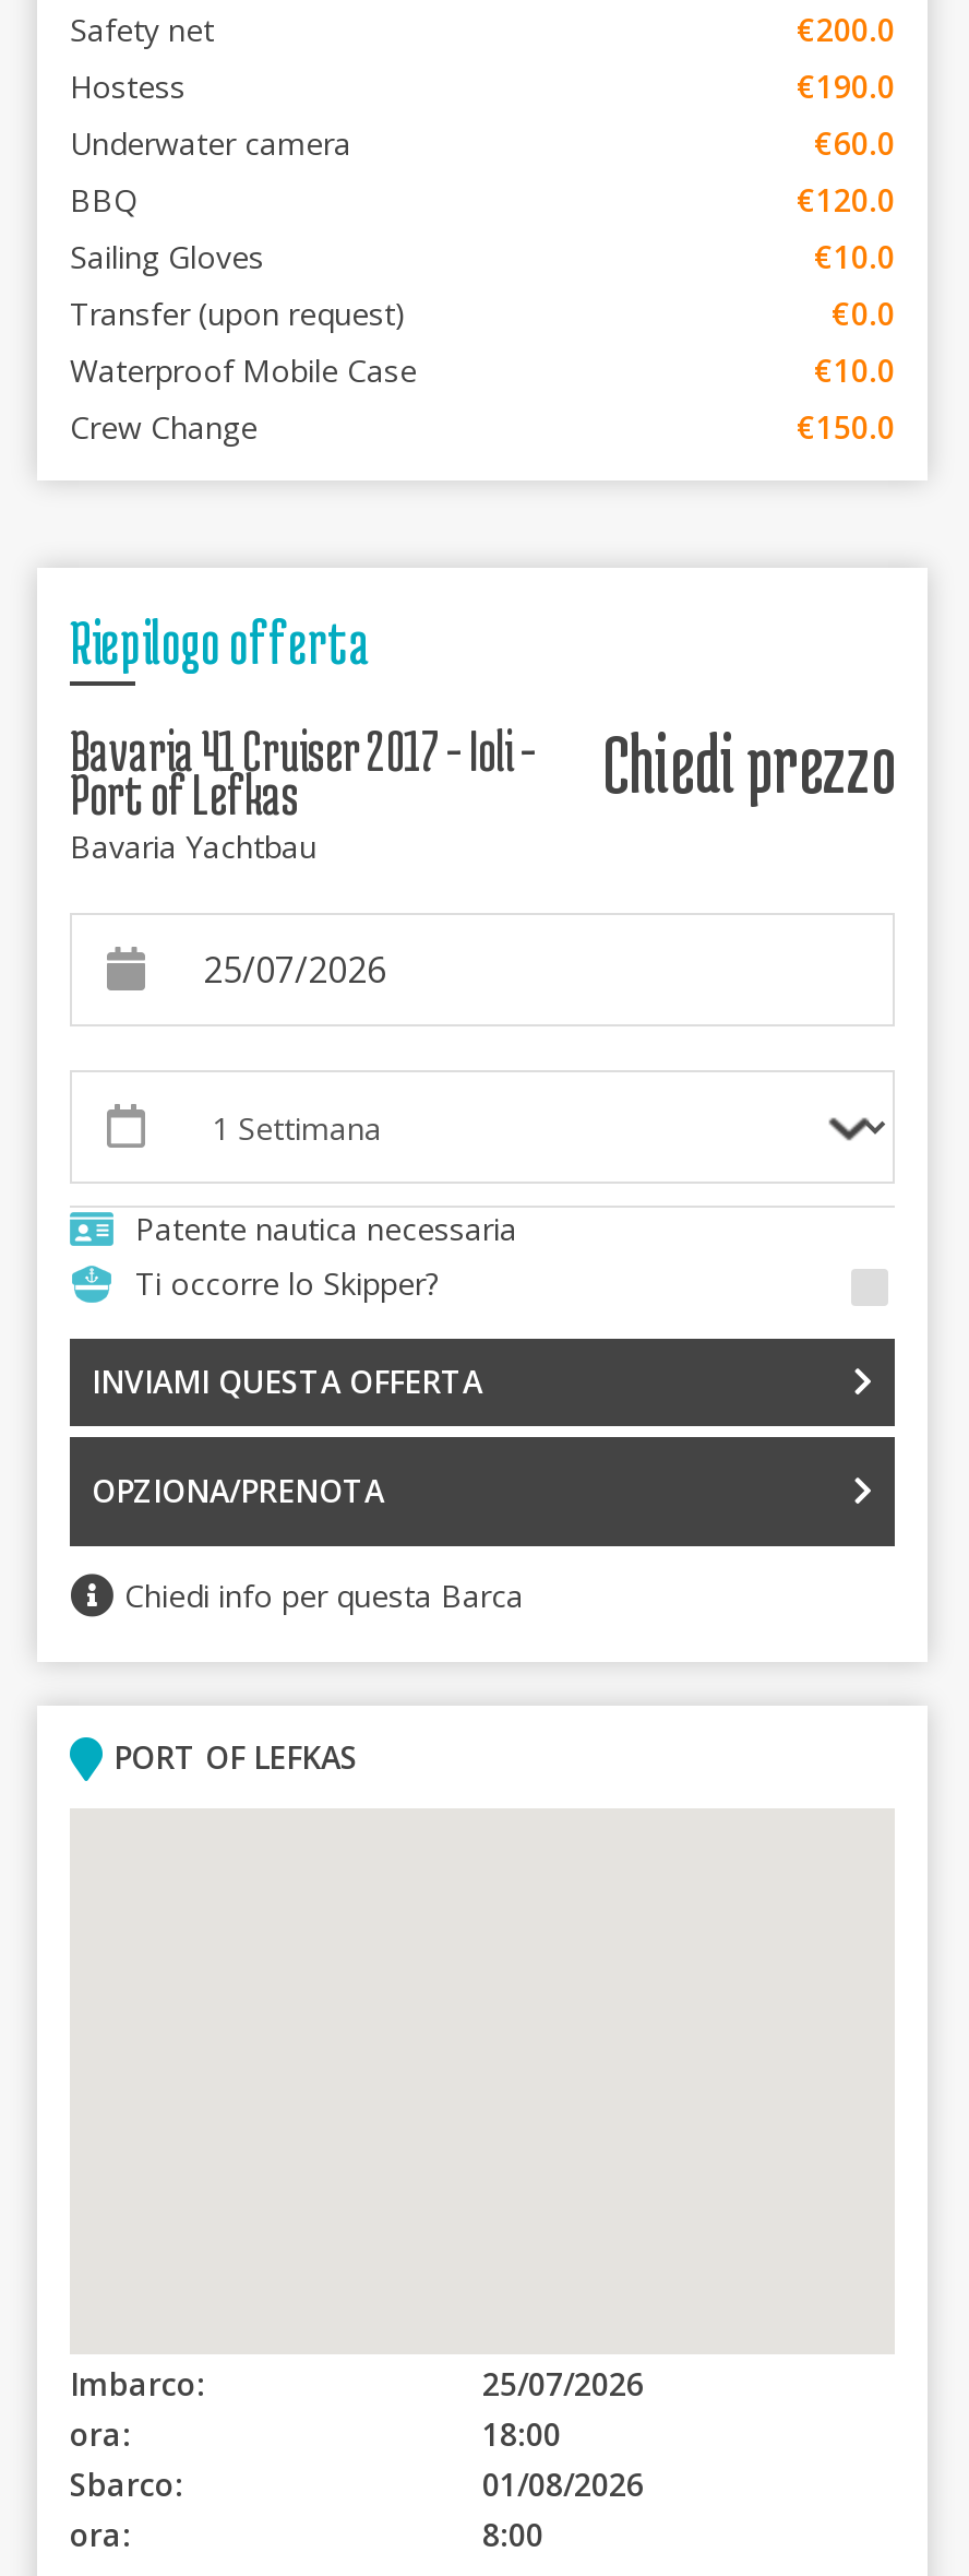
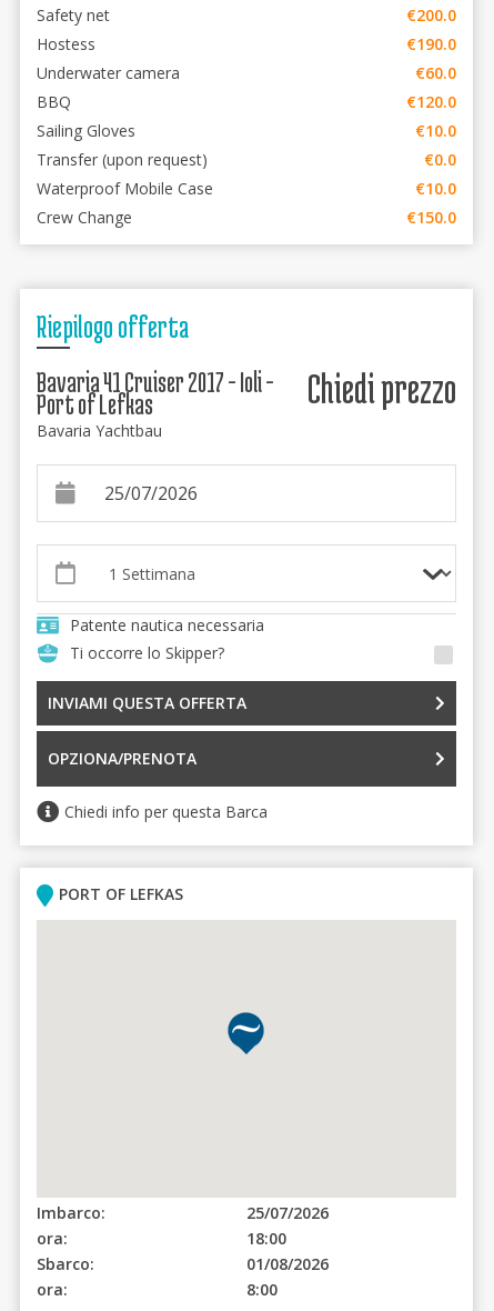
none -> [226,1011,265,1055] [image]

